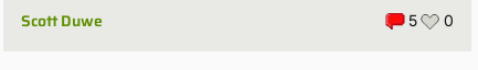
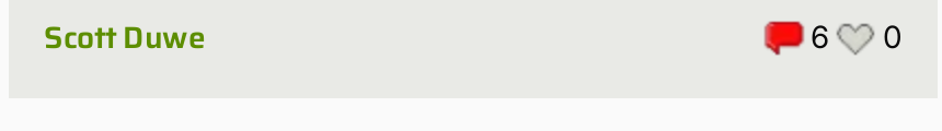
[408,11,454,30] 5 0 -> [811,18,903,55] 6 0

